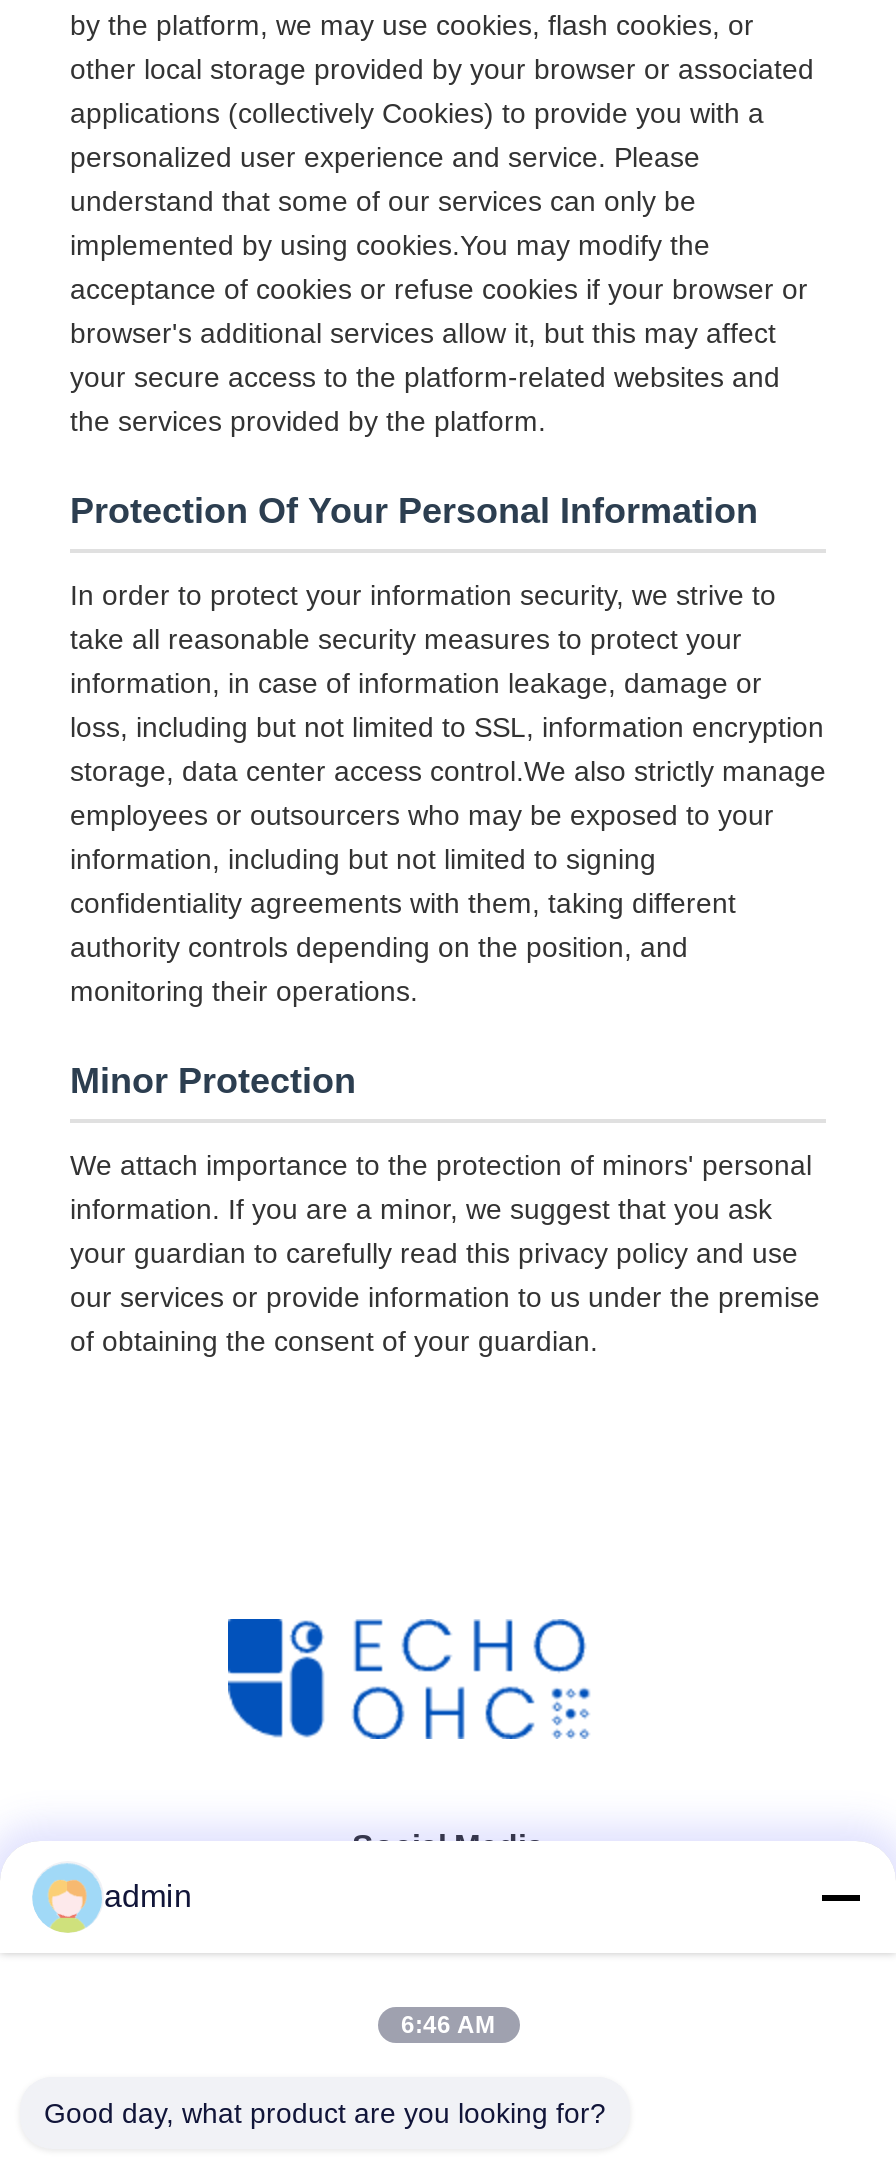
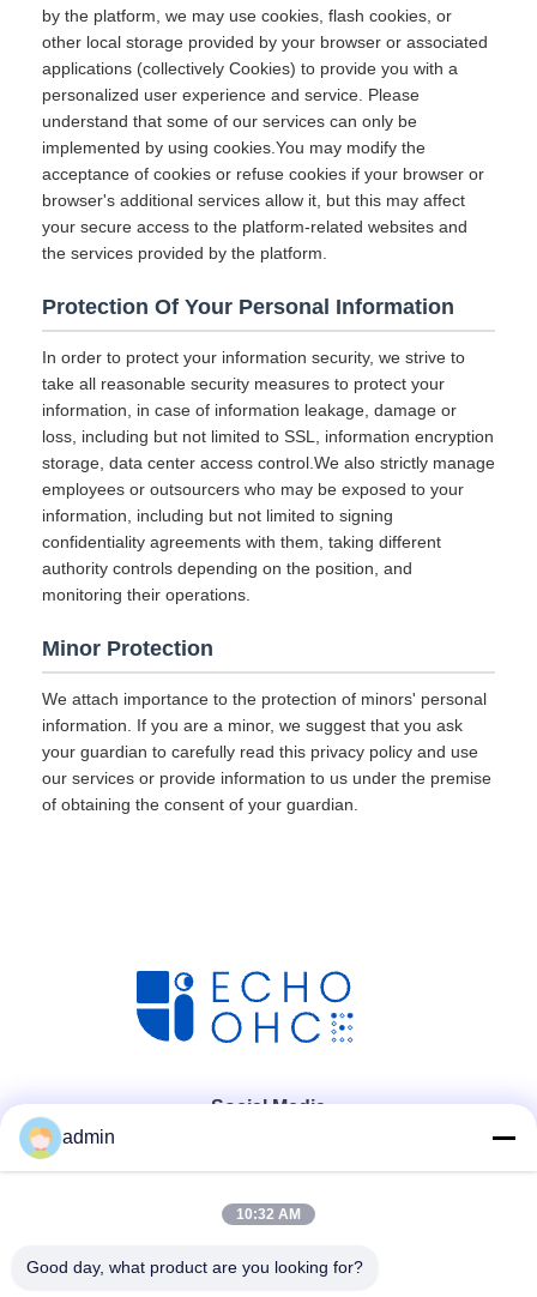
[401,2011,495,2039] 6:46 AM -> [236,1206,301,1223] 10:32 AM

